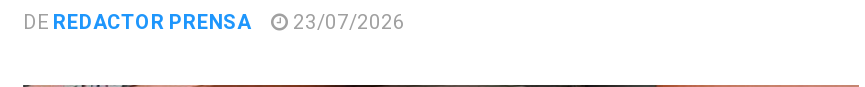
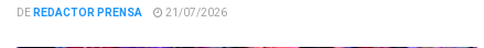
[23,10,405,38] DE REDACTOR PRENSA 23/07/2026 -> [17,6,227,21] DE REDACTOR PRENSA 21/07/2026

